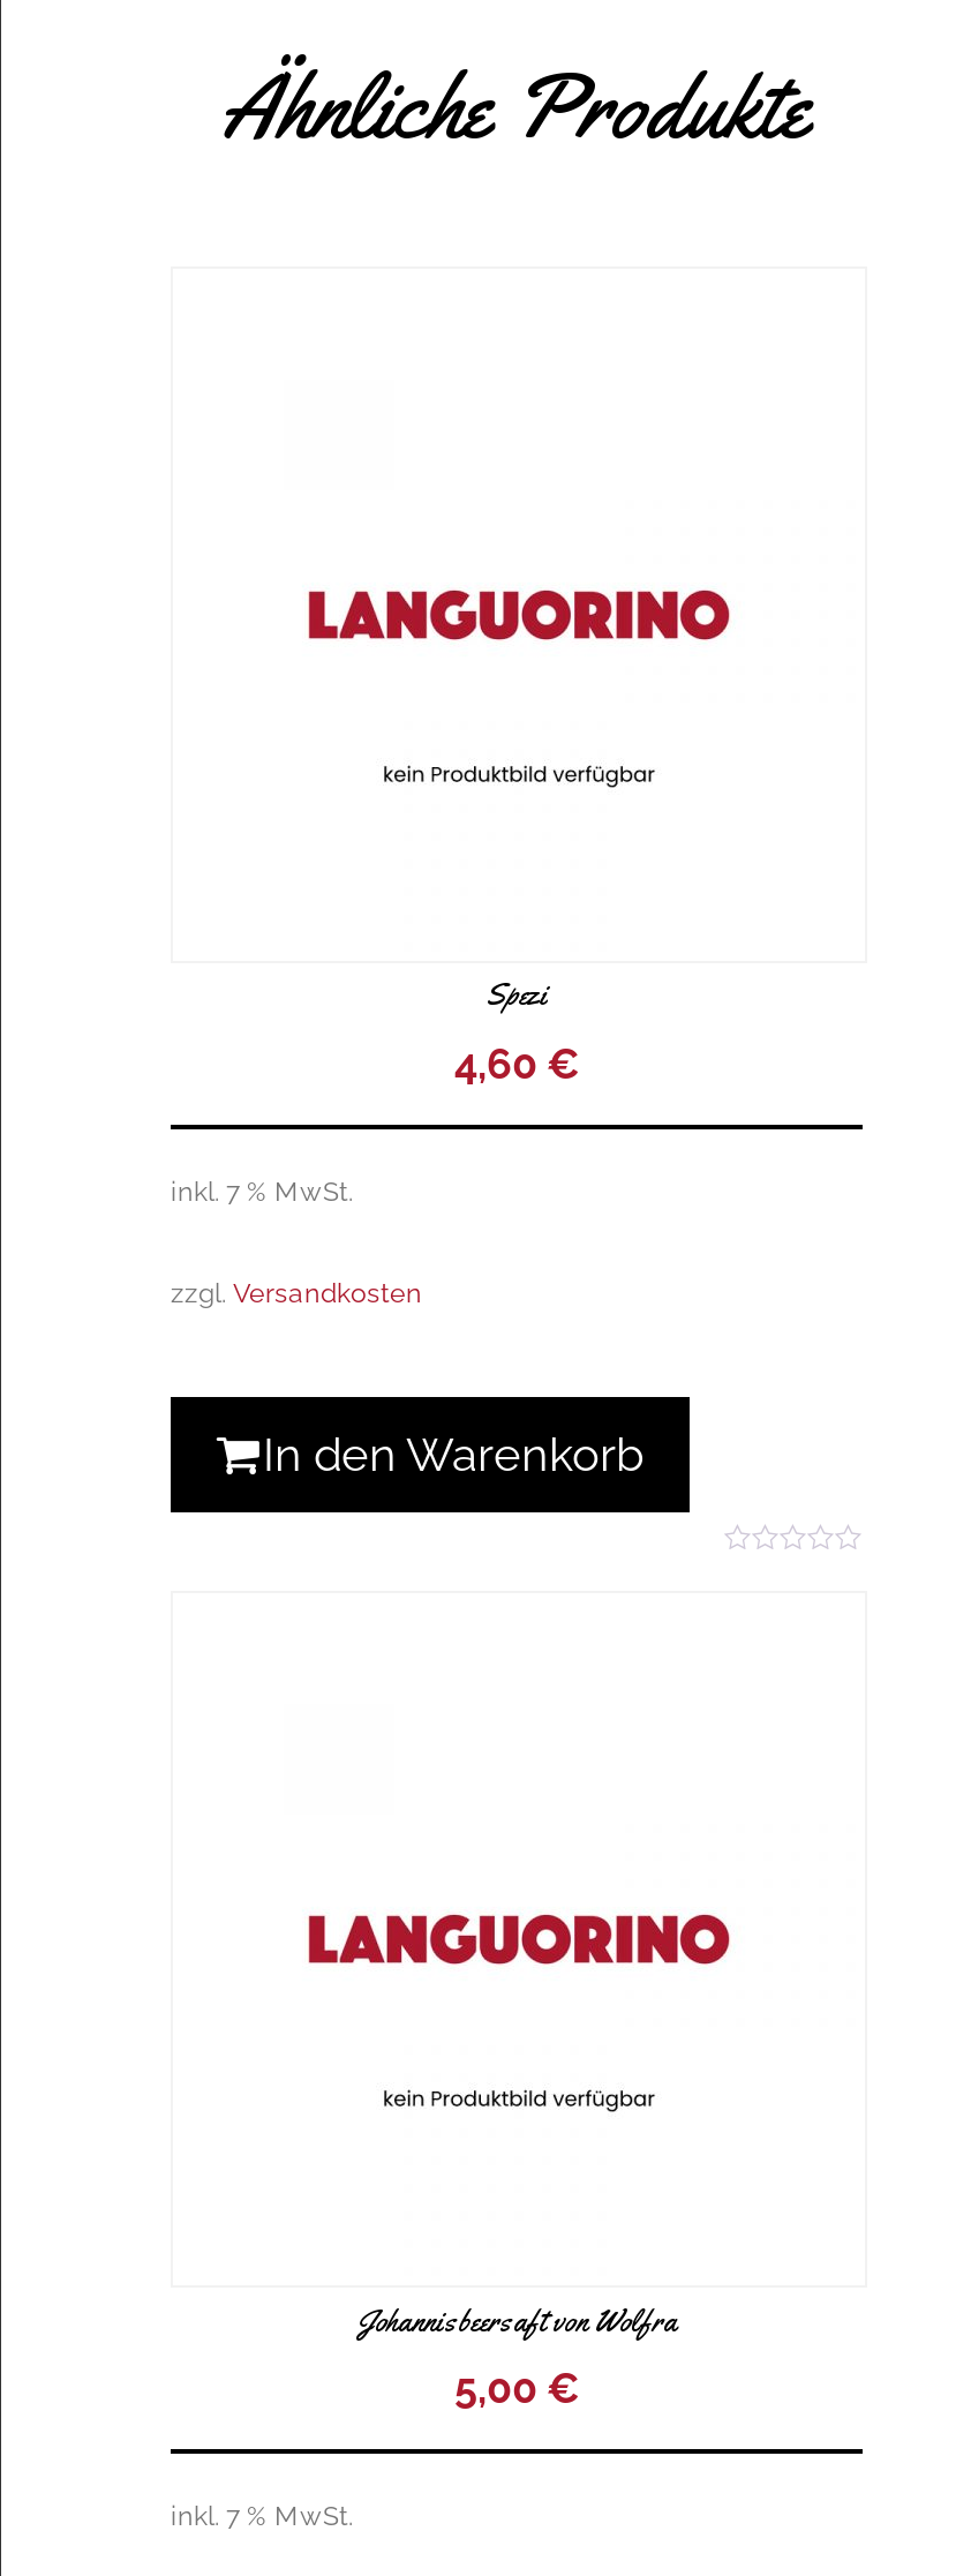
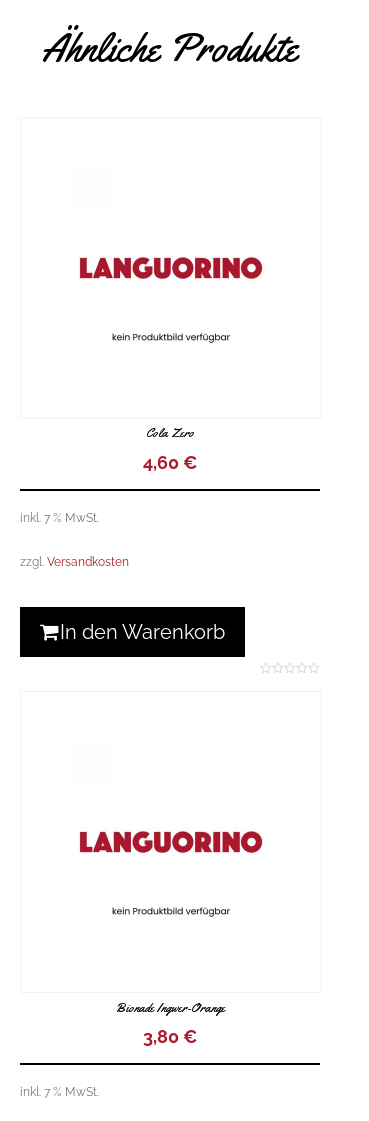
[485,975,548,1015] Spezi -> [146,424,194,441] Cola Zero
[356,2301,677,2340] Johannisbeersaft von Wolfra -> [115,999,224,1016] Bionade Ingwer-Orange
[454,2364,579,2413] 5,00 € -> [143,1026,197,1047] 3,80 €

